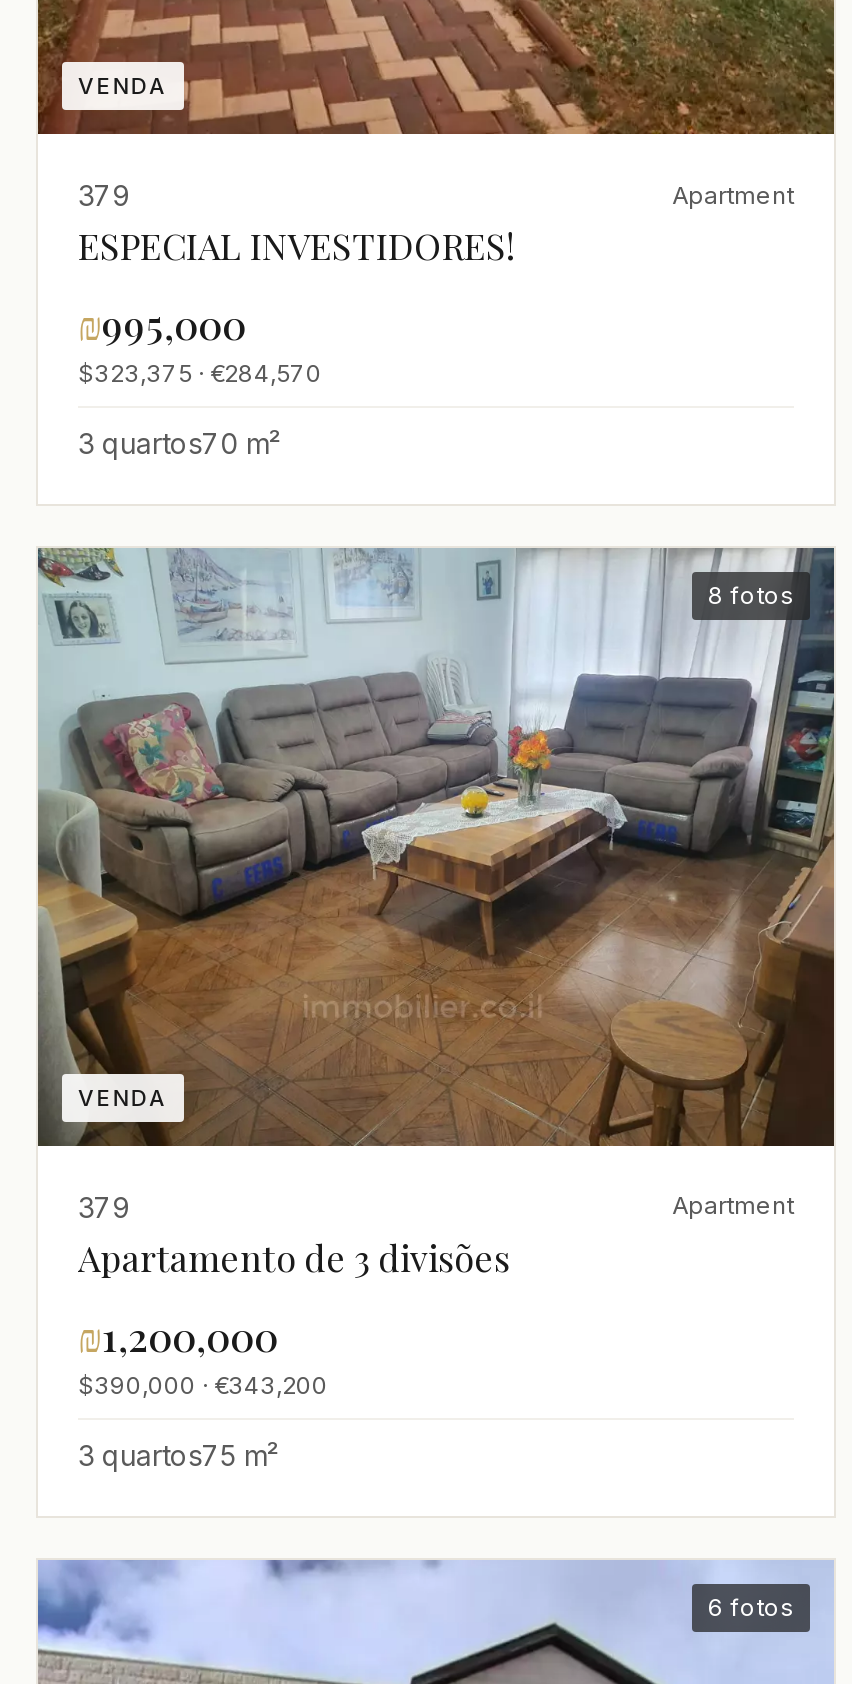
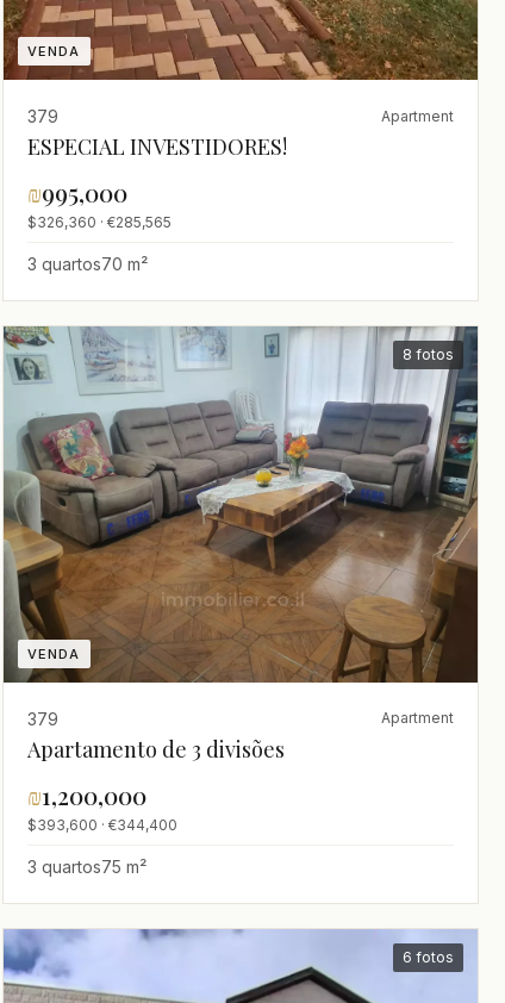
[78,358,322,388] $323,375 · €284,570 -> [27,213,172,231] $326,360 · €285,565
[78,1370,328,1400] $390,000 · €343,200 -> [27,816,177,834] $393,600 · €344,400

